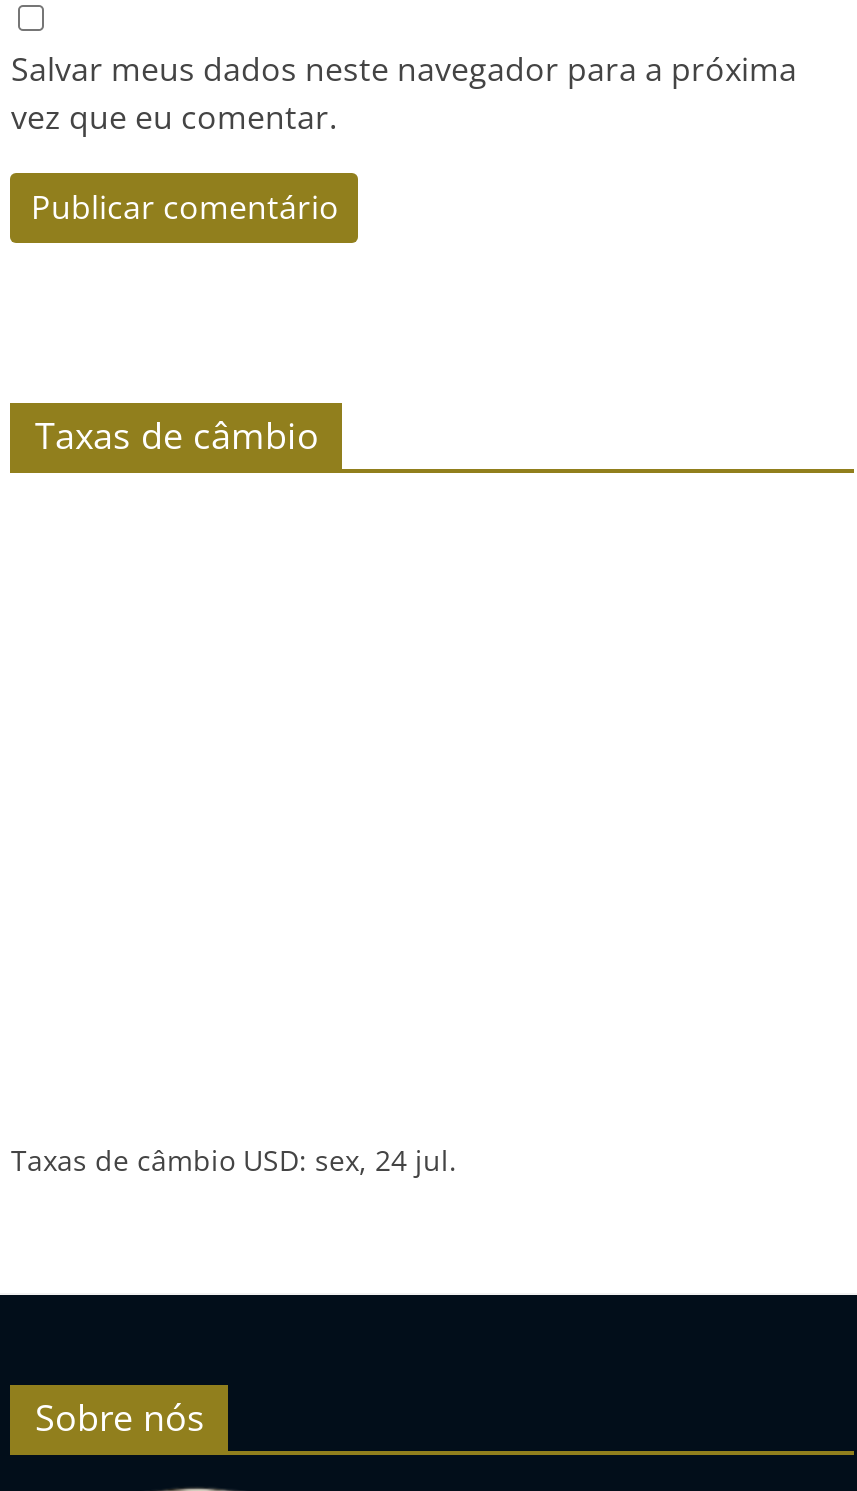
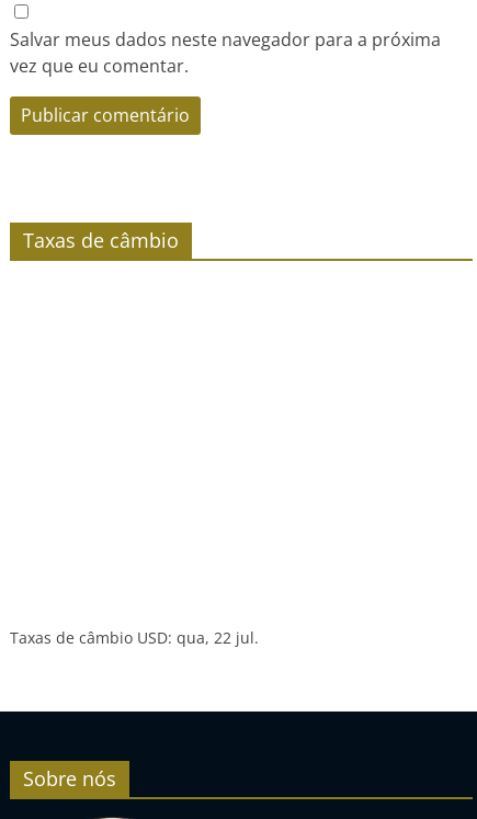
[11,1141,457,1179] Taxas de câmbio USD: sex, 24 jul. -> [10,627,259,648] Taxas de câmbio USD: qua, 22 jul.

